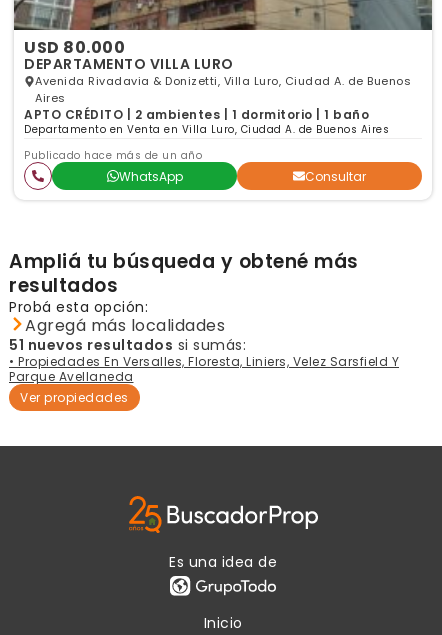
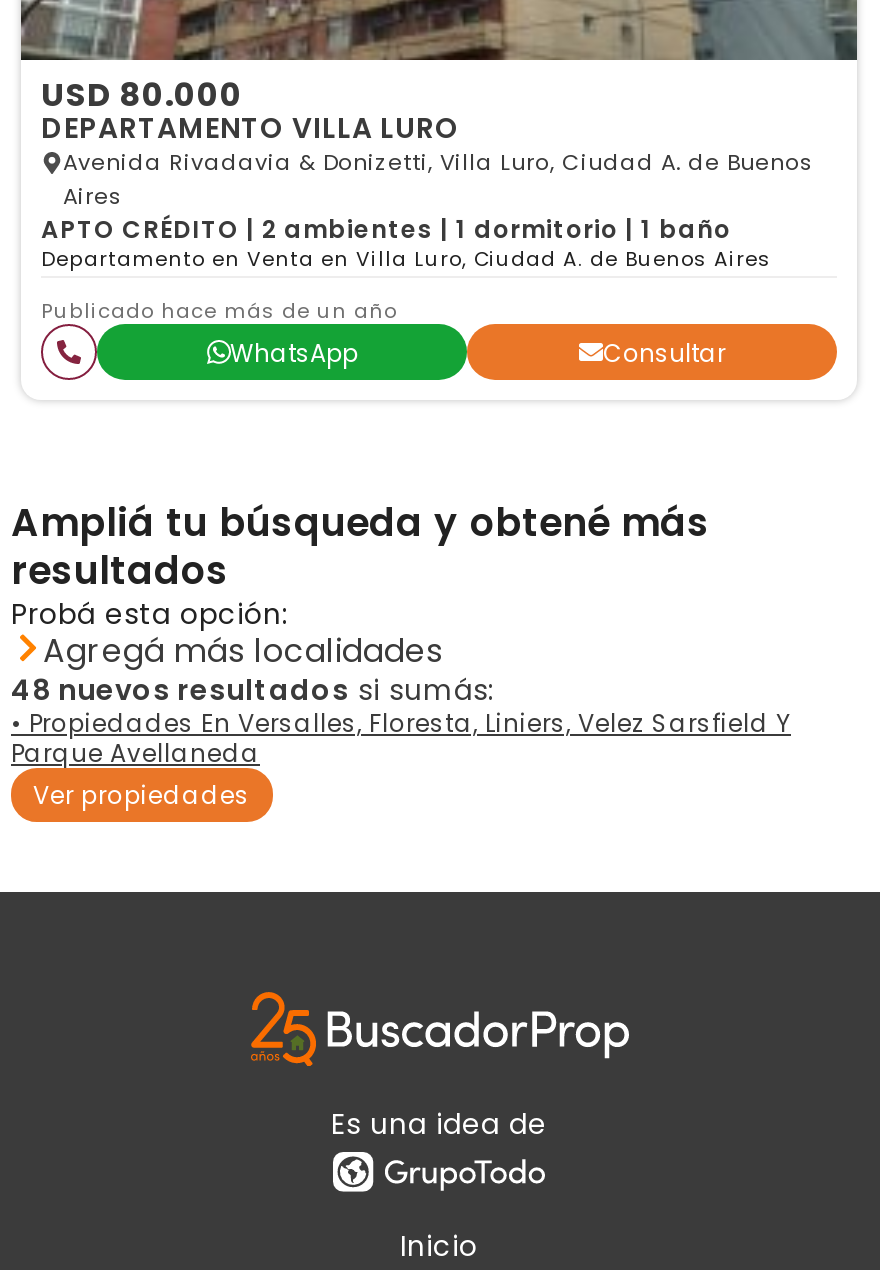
[9,335,246,355] 51 nuevos resultados si sumás: -> [11,670,495,710] 48 nuevos resultados si sumás:

